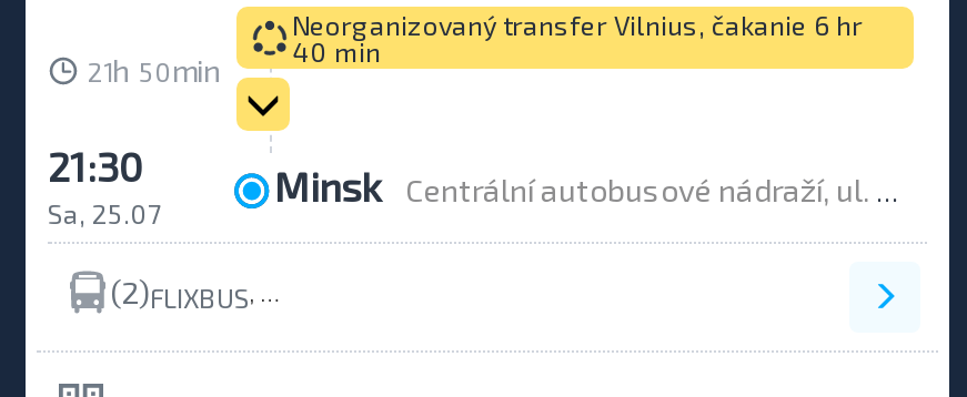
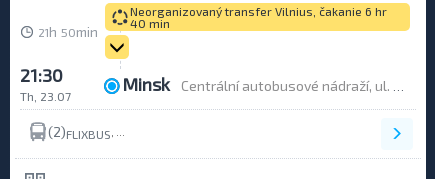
[48,197,161,228] Sa, 25.07 -> [20,89,71,103] Th, 23.07

